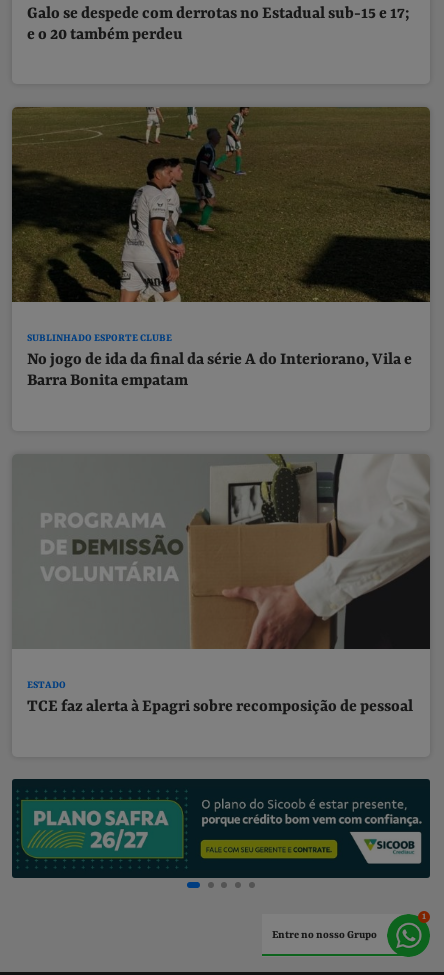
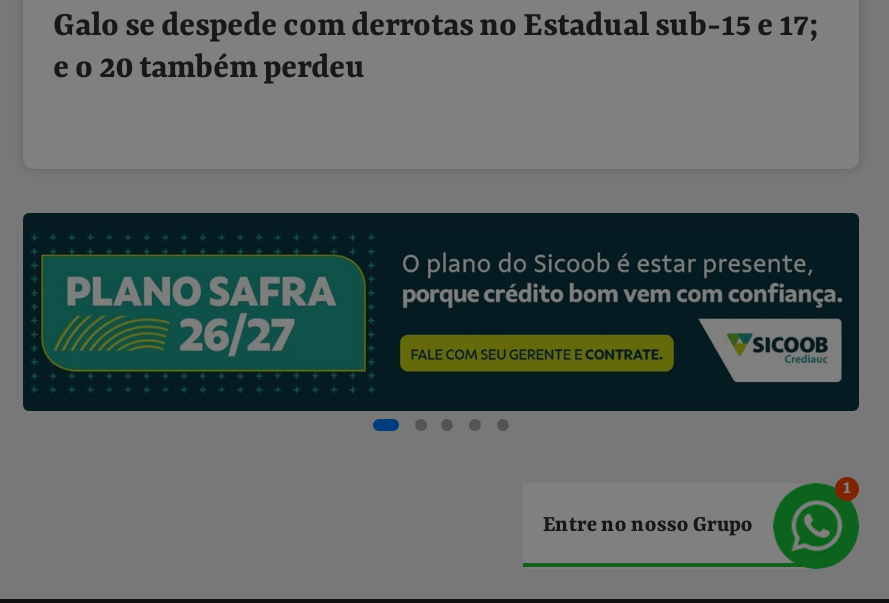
[11,106,431,390] [image] | SUBLINHADO ESPORTE CLUBE | No jogo de ida da final da série A do Interiorano, Vila e | Barra Bonita empatam -> none
[12,452,431,716] [image] | ESTADO | TCE faz alerta à Epagri sobre recomposição de pessoal -> none

